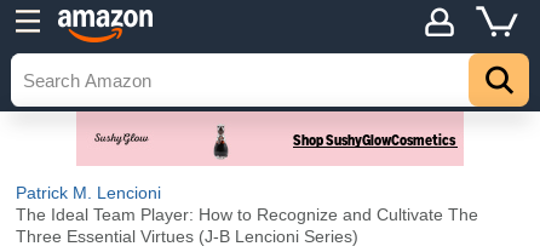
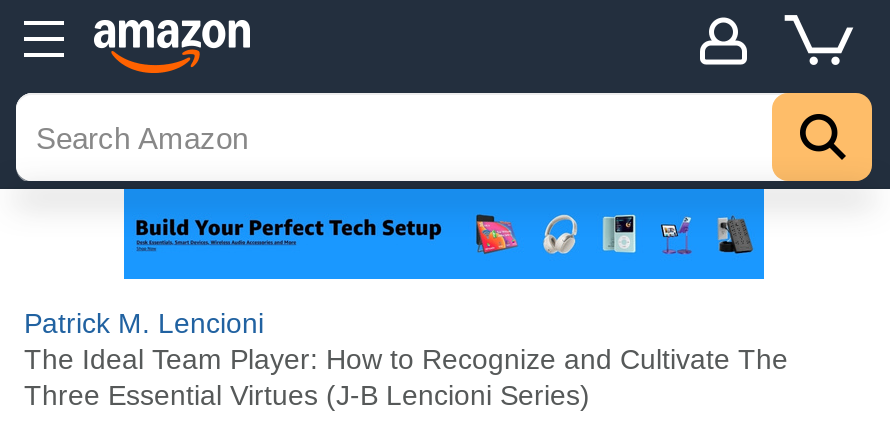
[76,110,464,166] [image] -> [122,187,766,281] [image]

